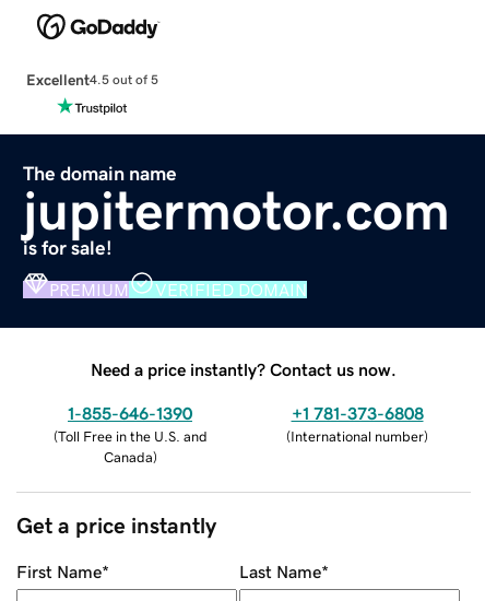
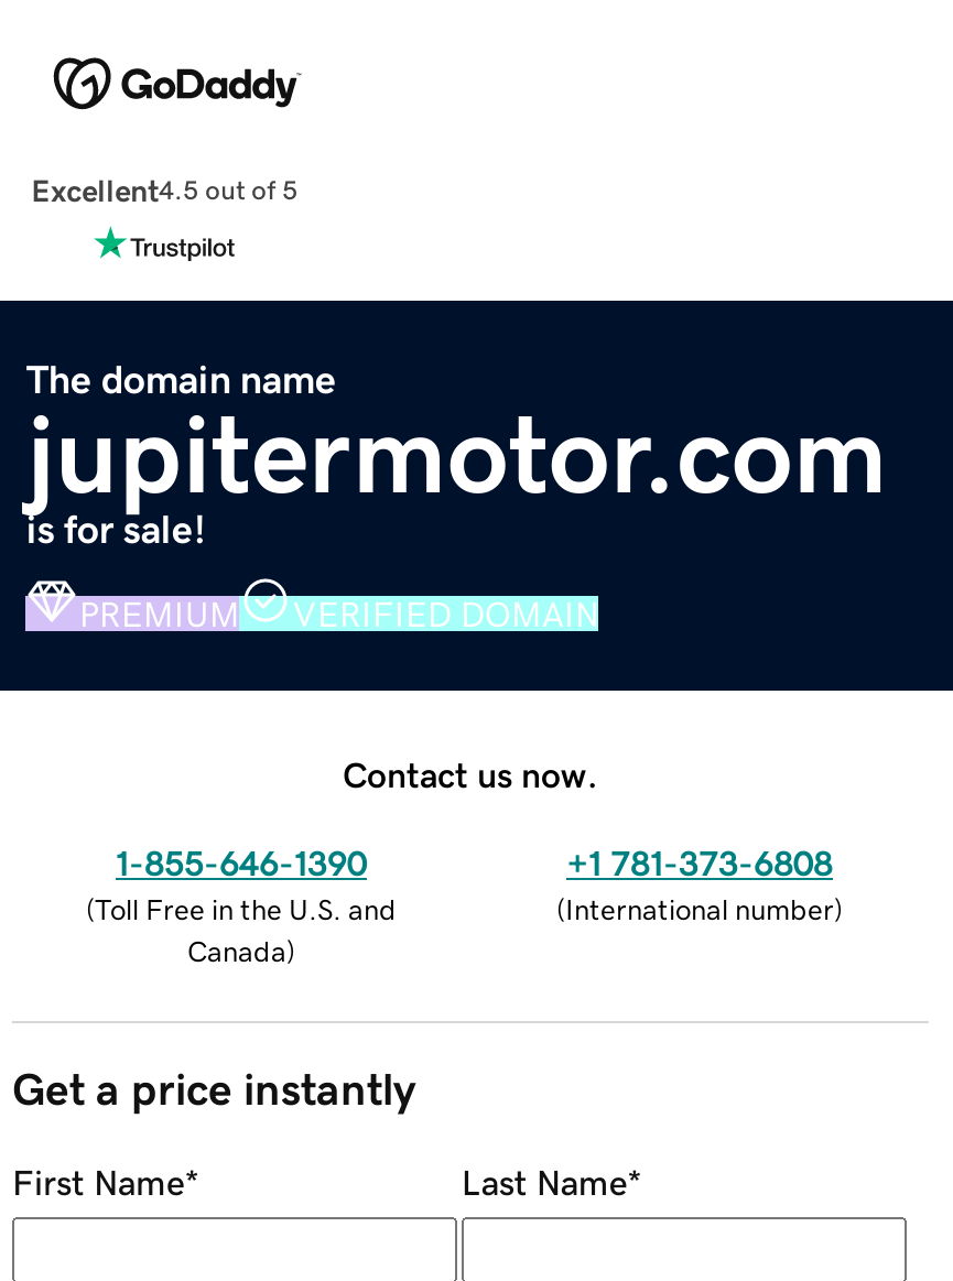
[91,360,397,378] Need a price instantly? Contact us now. -> [343,756,598,791] Contact us now.

